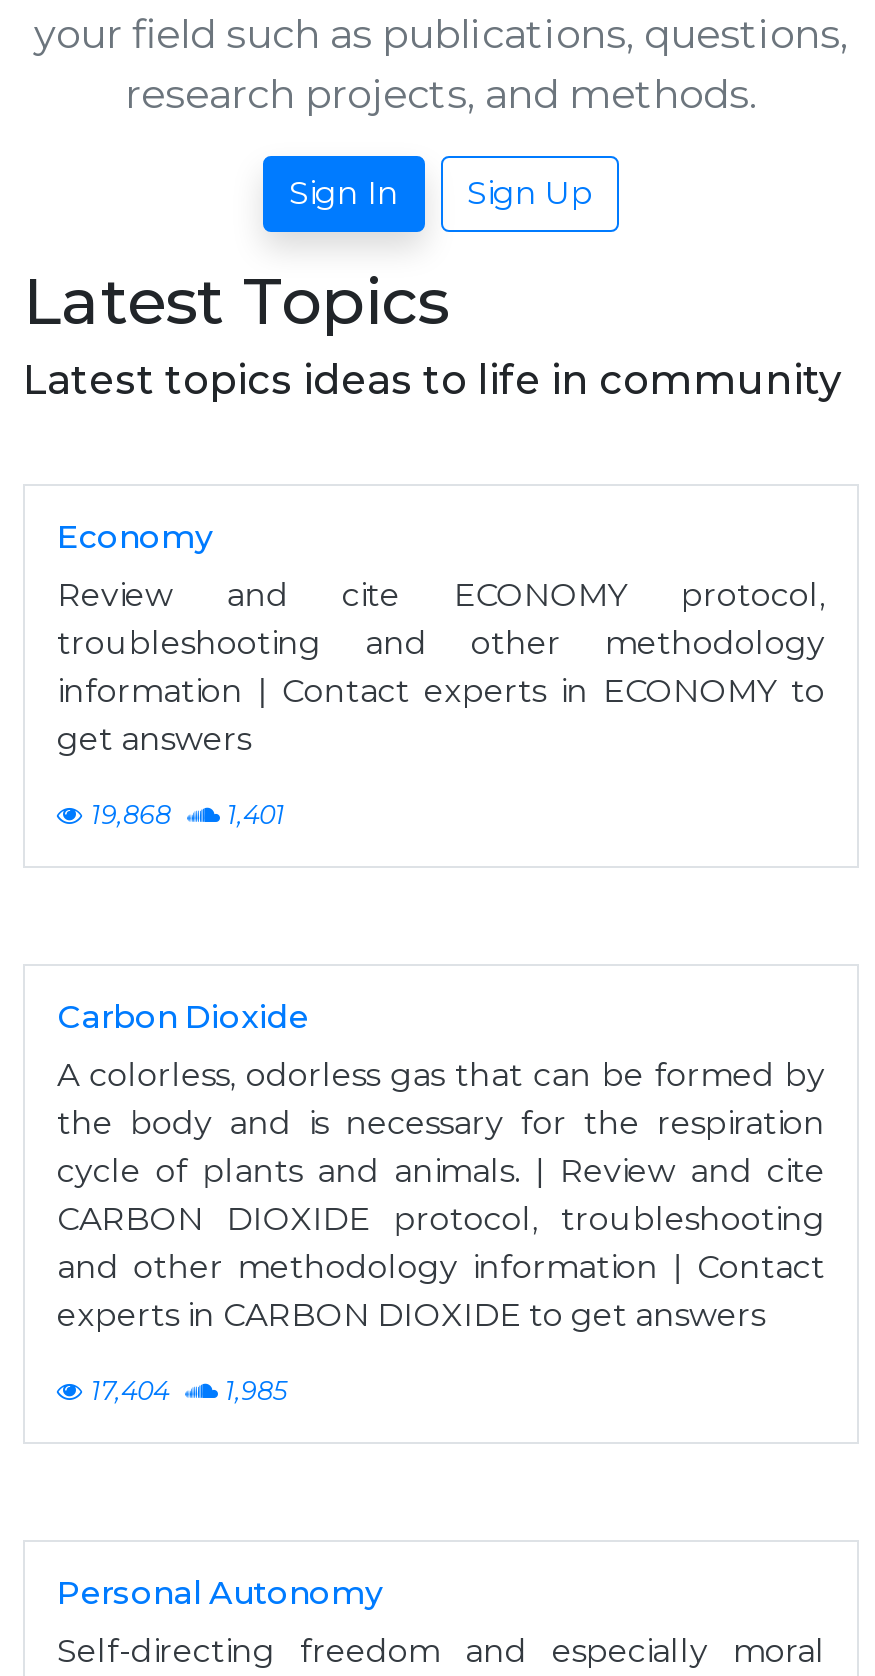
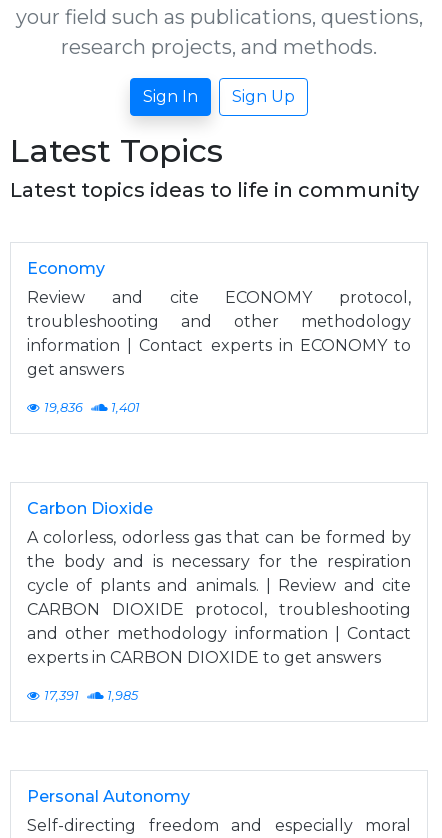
[91,799,285,829] 19,868 1,401 -> [44,400,140,415] 19,836 1,401
[91,1375,287,1405] 17,404 1,985 -> [44,688,138,703] 17,391 1,985

